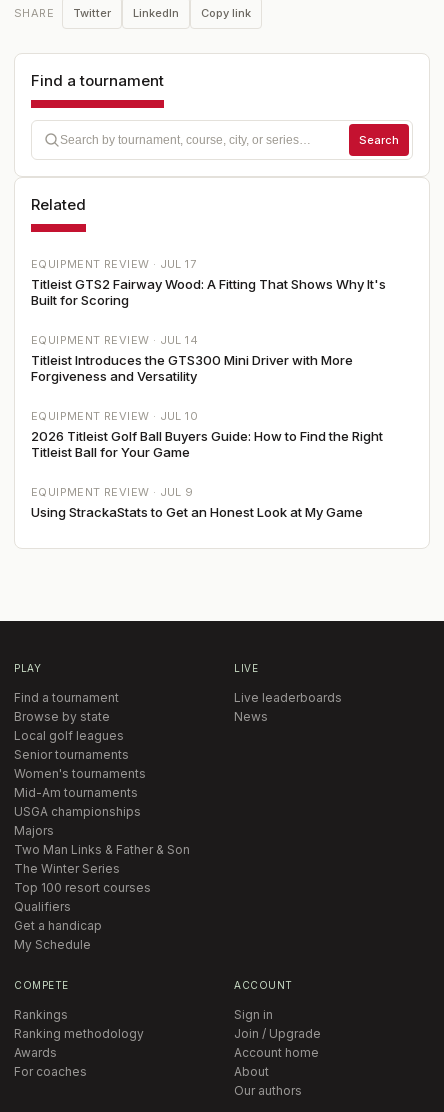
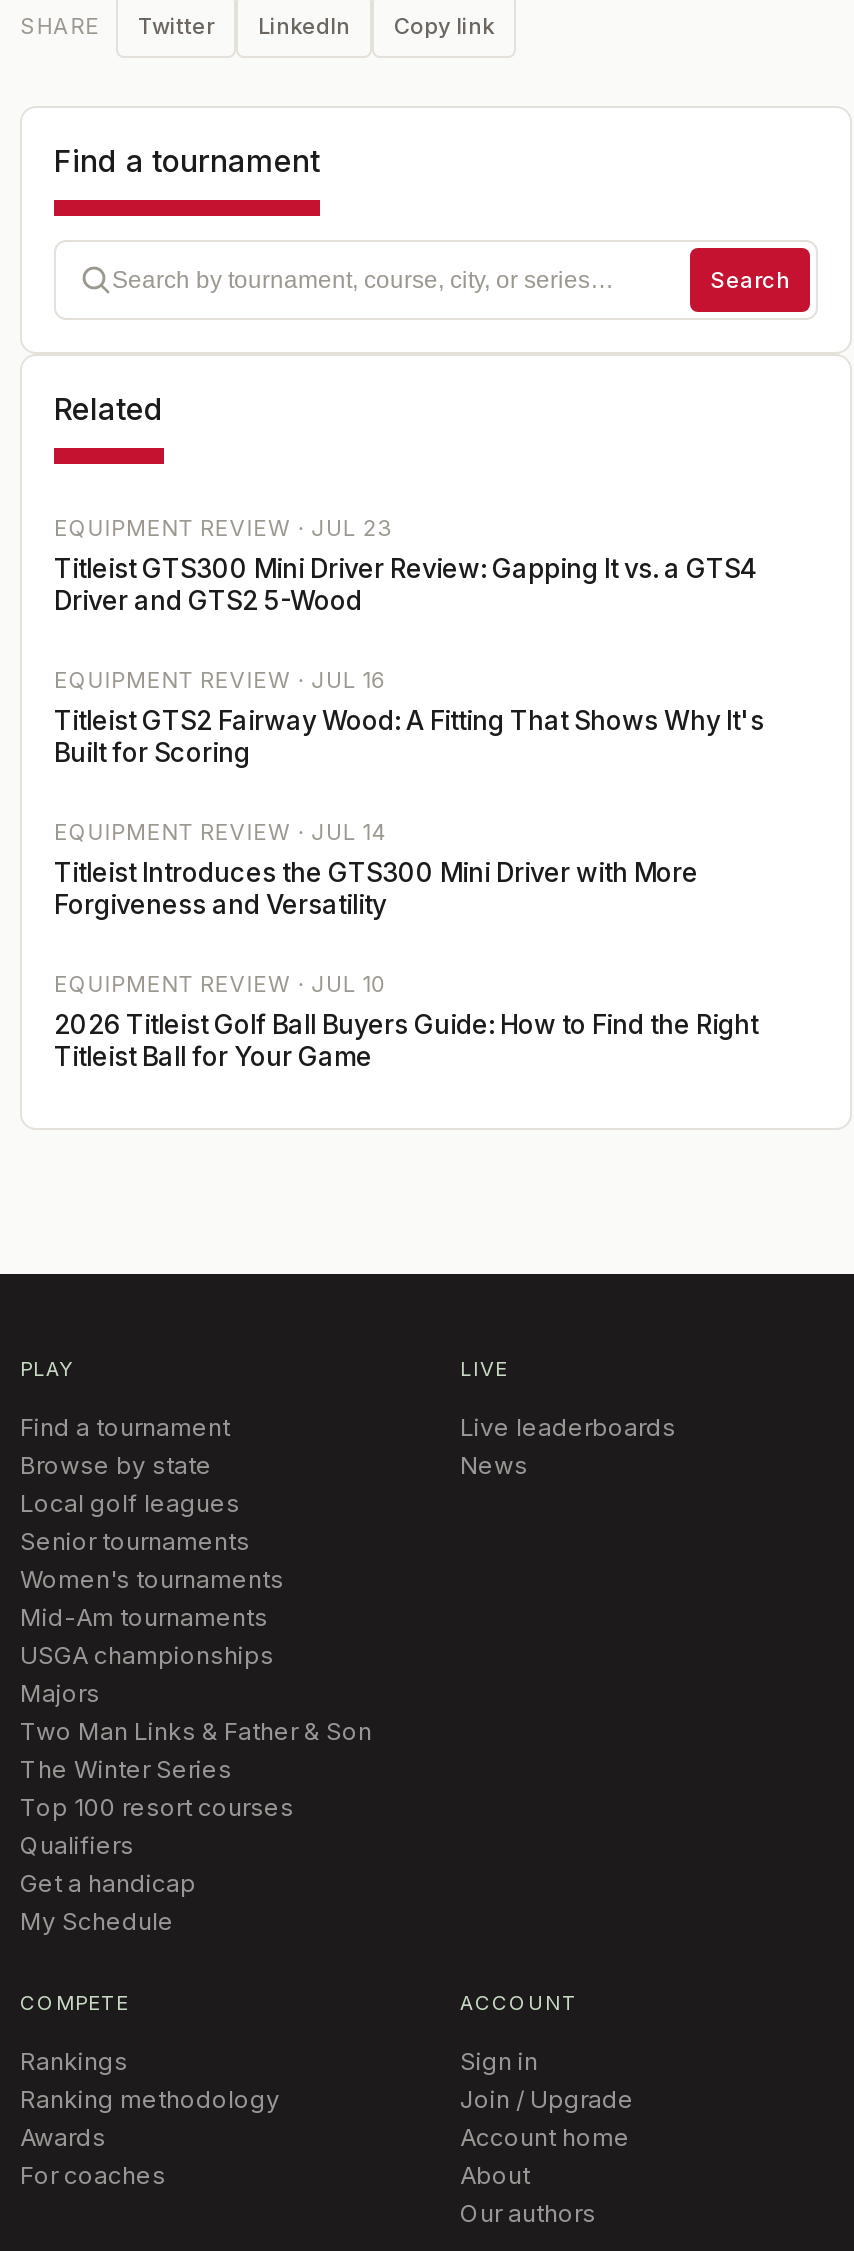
[31,257,196,271] EQUIPMENT REVIEW · JUL 17 -> [54,514,758,694] EQUIPMENT REVIEW · JUL 23 | Titleist GTS300 Mini Driver Review: Gapping It vs. a GTS4 | Driver and GTS2 5-Wood | EQUIPMENT REVIEW · JUL 16
moved [31,276,386,460] -> [54,704,764,1072]: Titleist GTS2 Fairway Wood: A Fitting That Shows Why It's | Built for Scoring | EQUIPMENT REVIEW · JUL 14 | Titleist Introduces the GTS300 Mini Driver with More | Forgiveness and Versatility | EQUIPMENT REVIEW · JUL 10 | 2026 Titleist Golf Ball Buyers Guide: How to Find the Right | Titleist Ball for Your Game
[31,485,363,520] EQUIPMENT REVIEW · JUL 9 | Using StrackaStats to Get an Honest Look at My Game -> none

